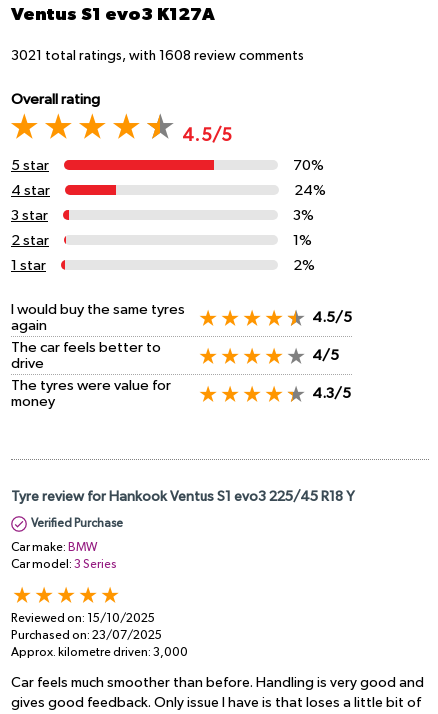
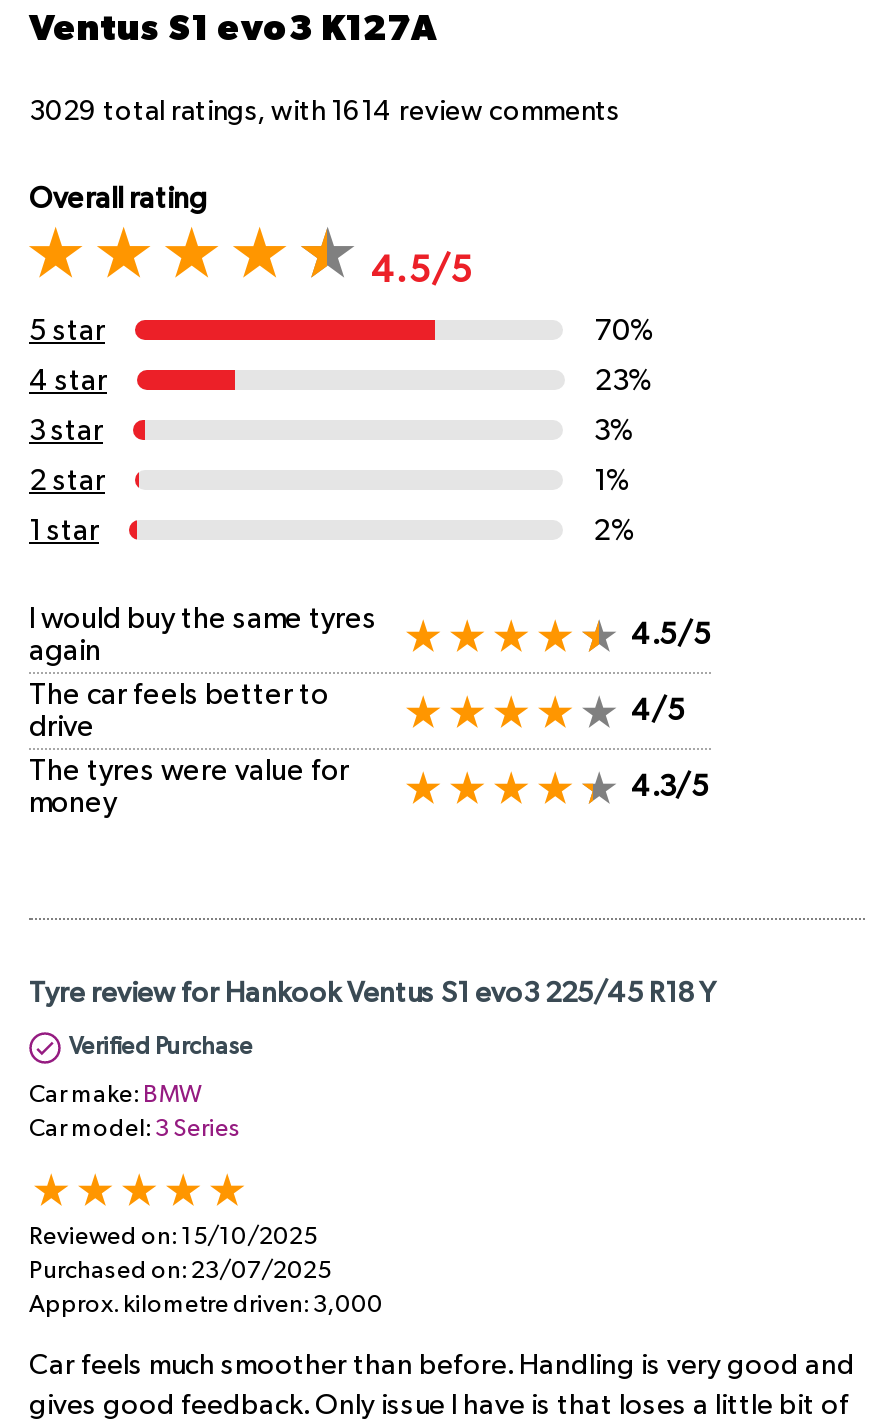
[11,49,304,63] 3021 total ratings, with 1608 review comments -> [29,99,619,127] 3029 total ratings, with 1614 review comments
[294,183,326,198] 24% -> [594,366,654,396] 23%

